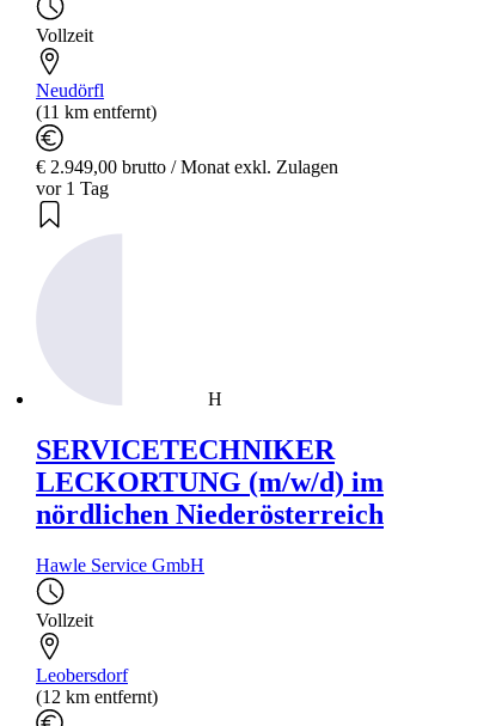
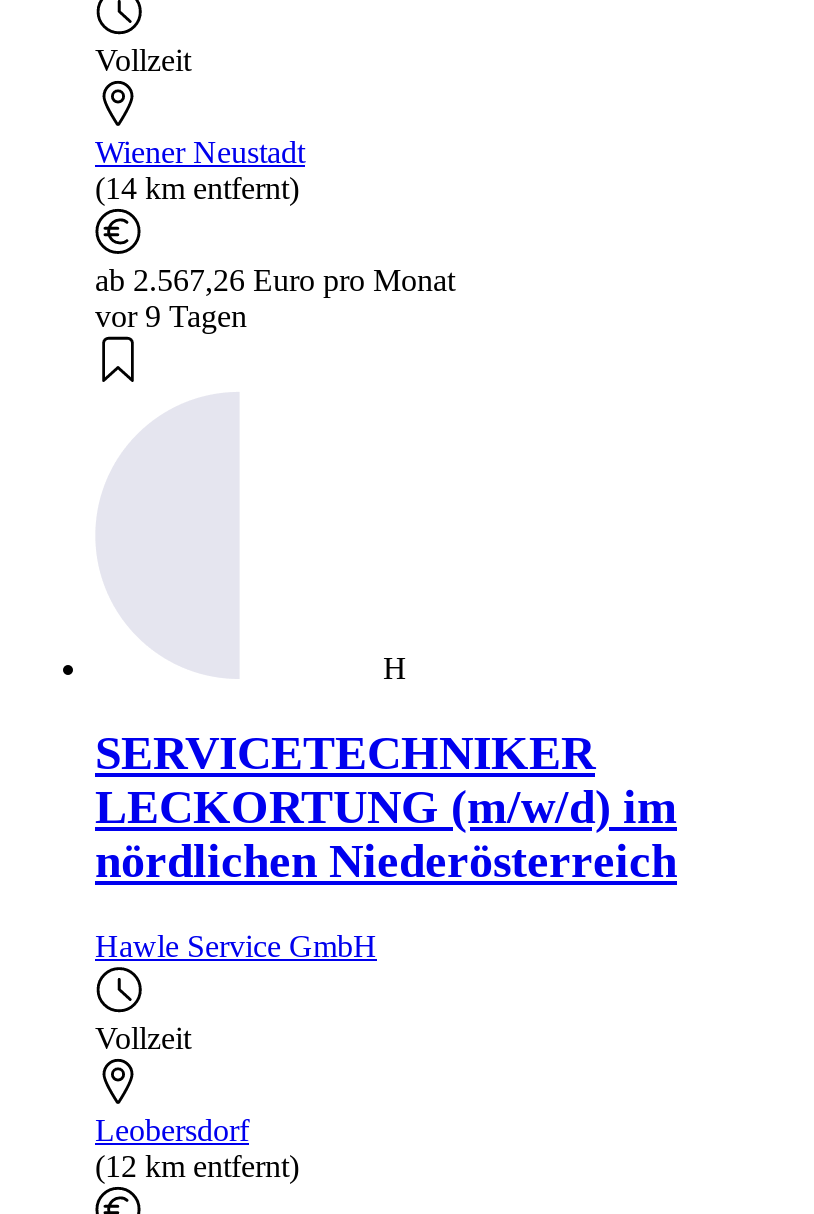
[36,80,157,122] Neudörfl | (11 km entfernt) -> [95,134,305,204] Wiener Neustadt | (14 km entfernt)
[36,157,338,199] € 2.949,00 brutto / Monat exkl. Zulagen | vor 1 Tag -> [95,262,455,332] ab 2.567,26 Euro pro Monat | vor 9 Tagen

